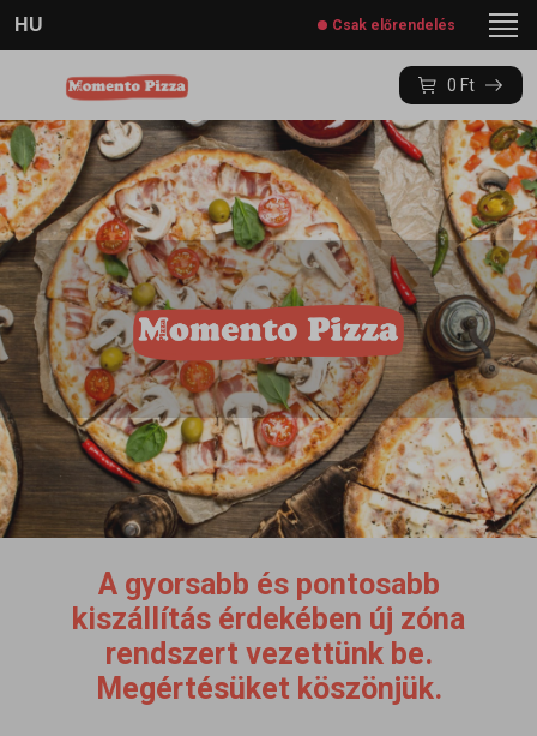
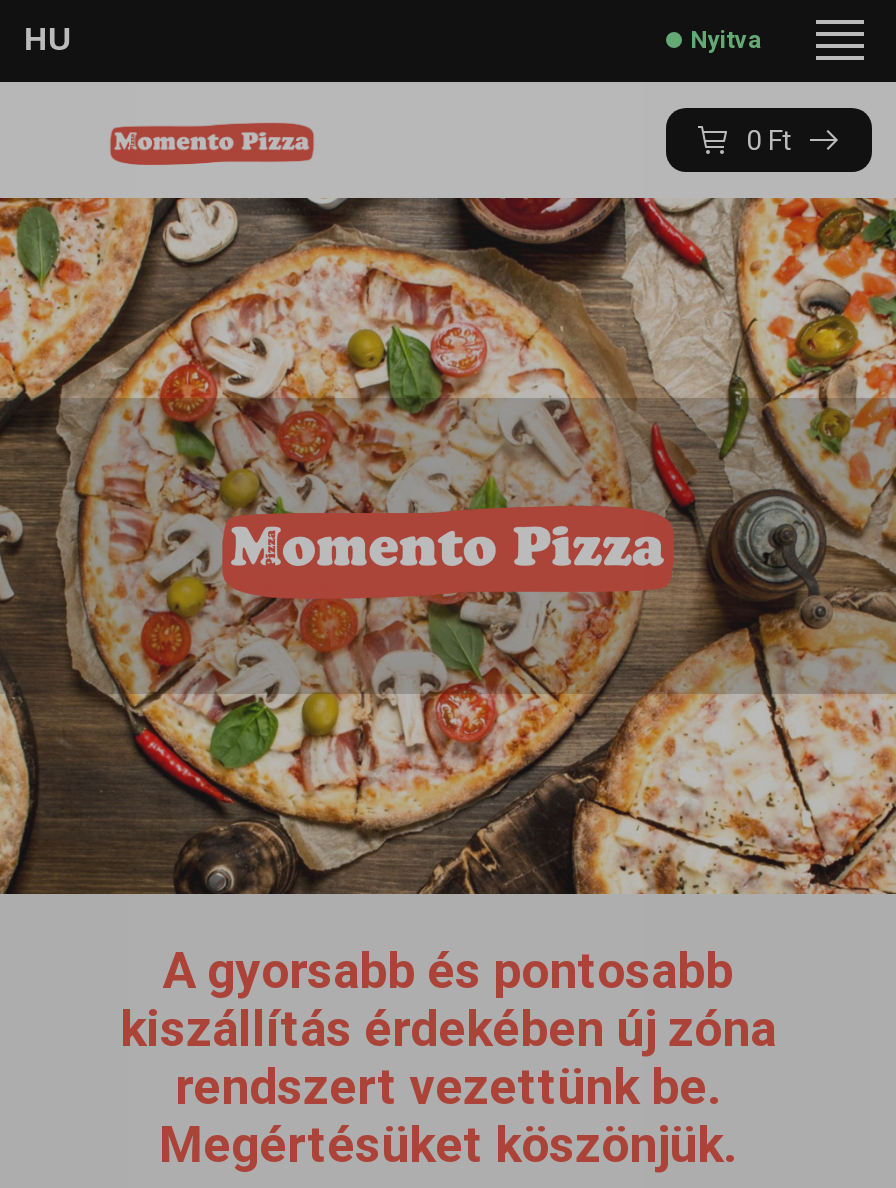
[332,17,455,34] Csak előrendelés -> [690,26,760,54] Nyitva

